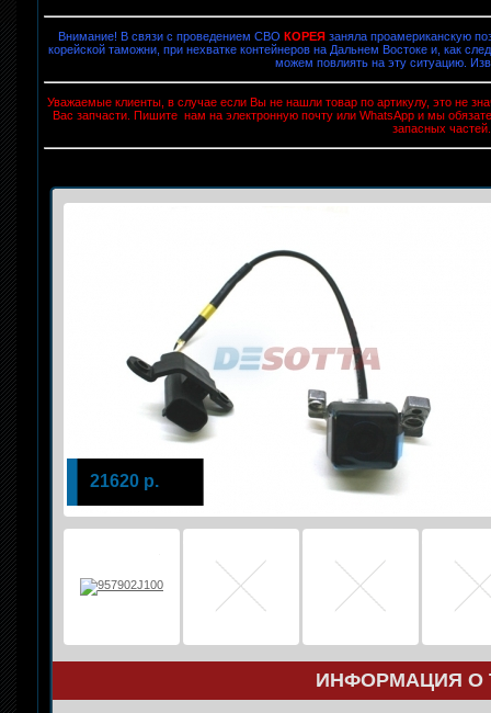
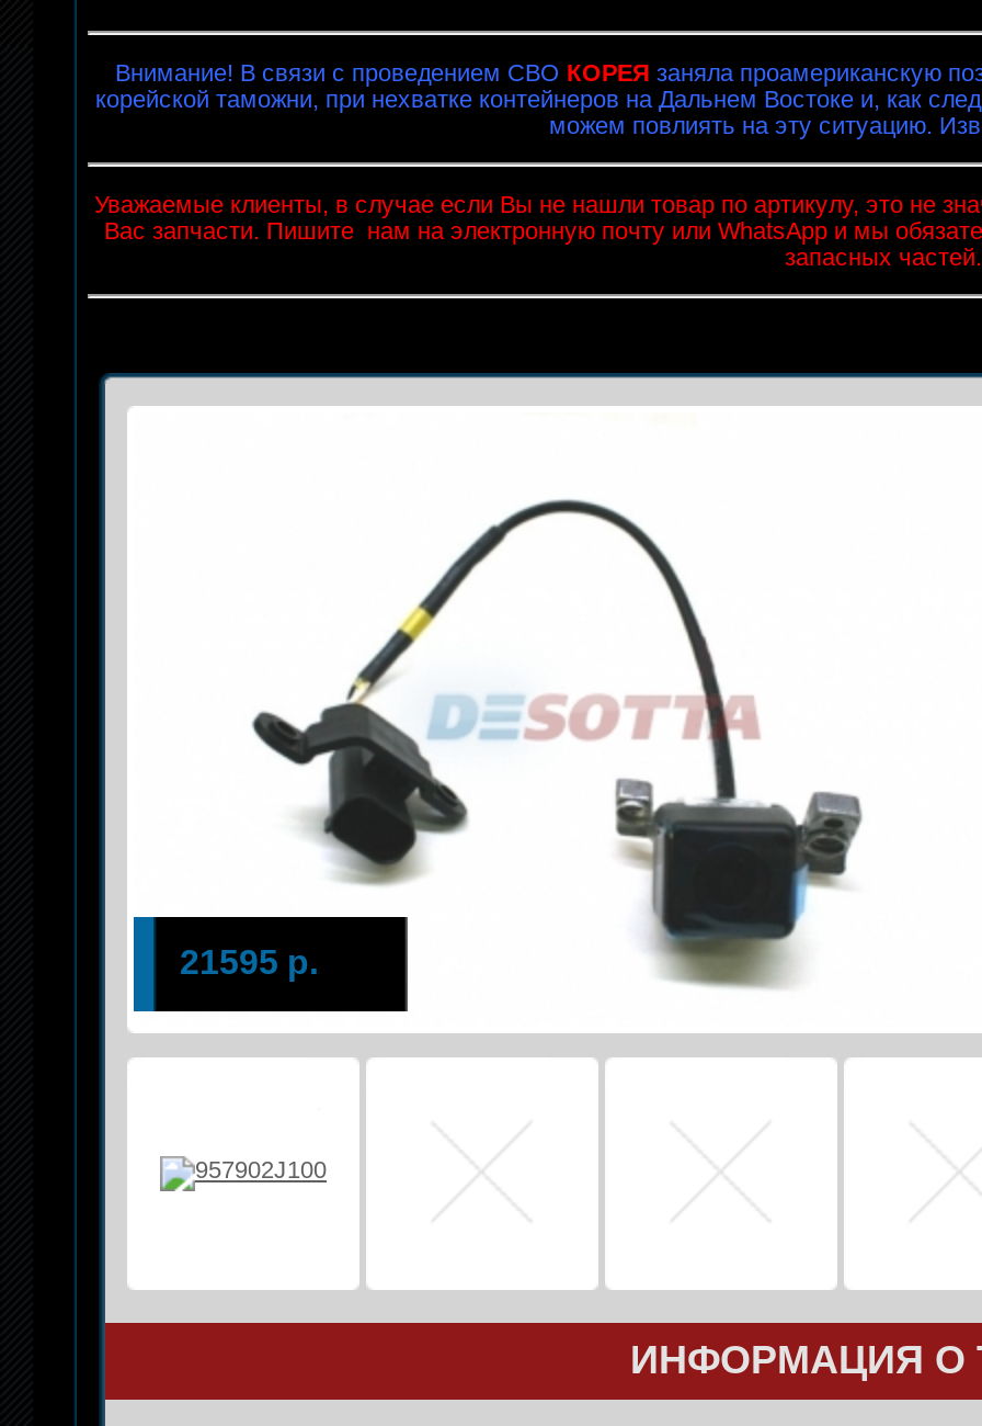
[90,472,159,490] 21620 р. -> [180,943,318,981] 21595 р.

